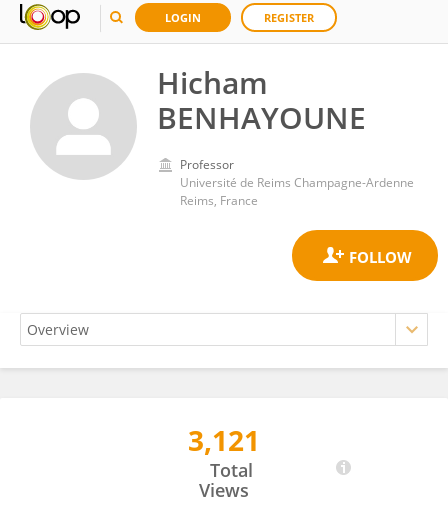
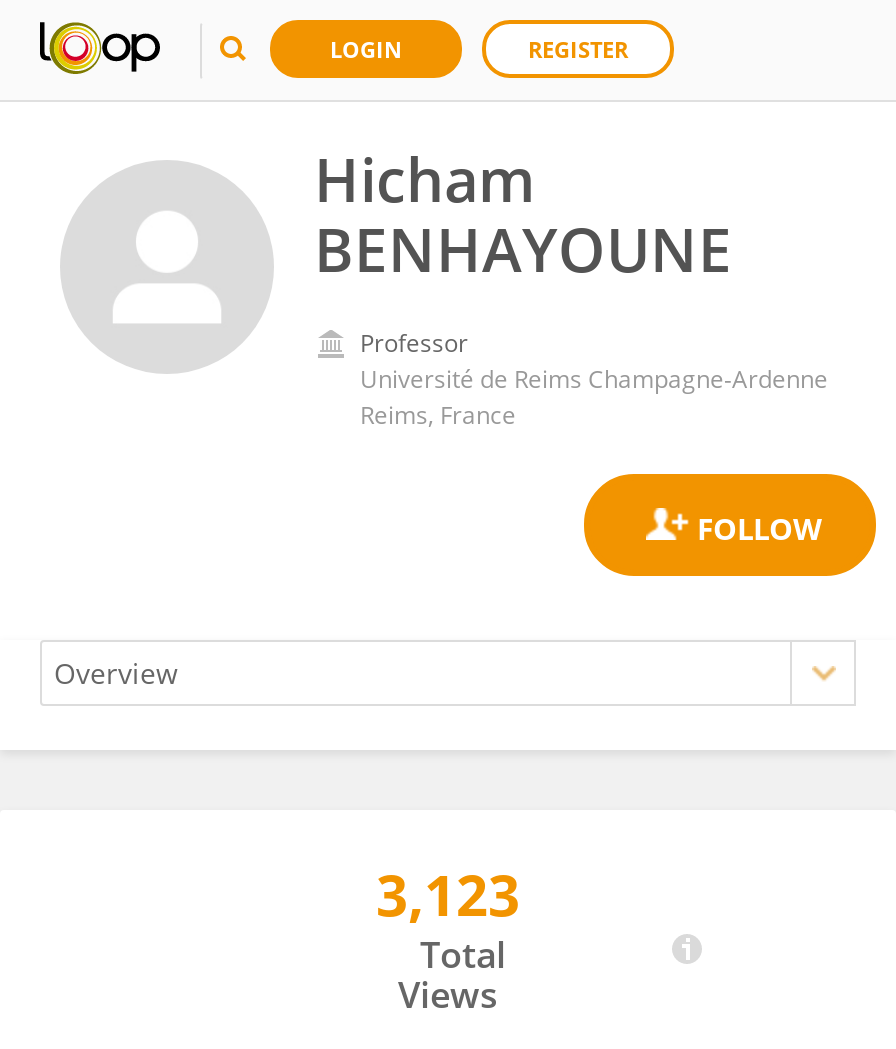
[188,421,260,459] 3,121 -> [376,856,520,932] 3,123

